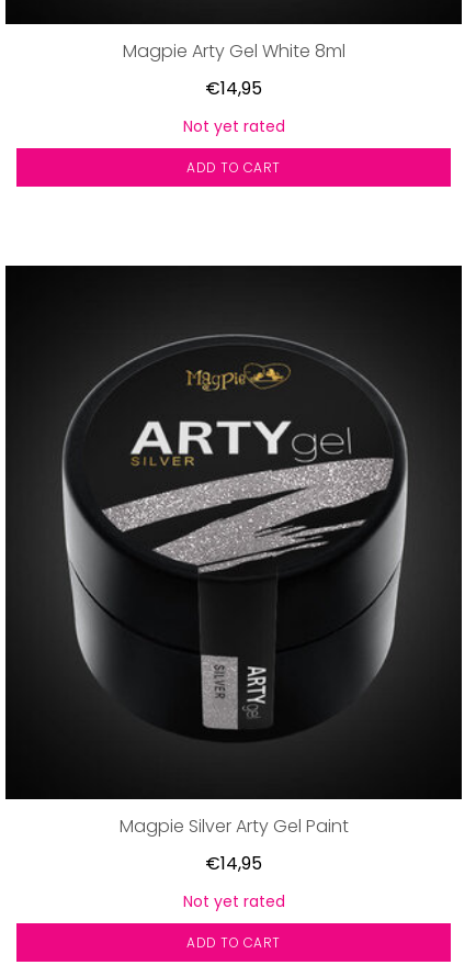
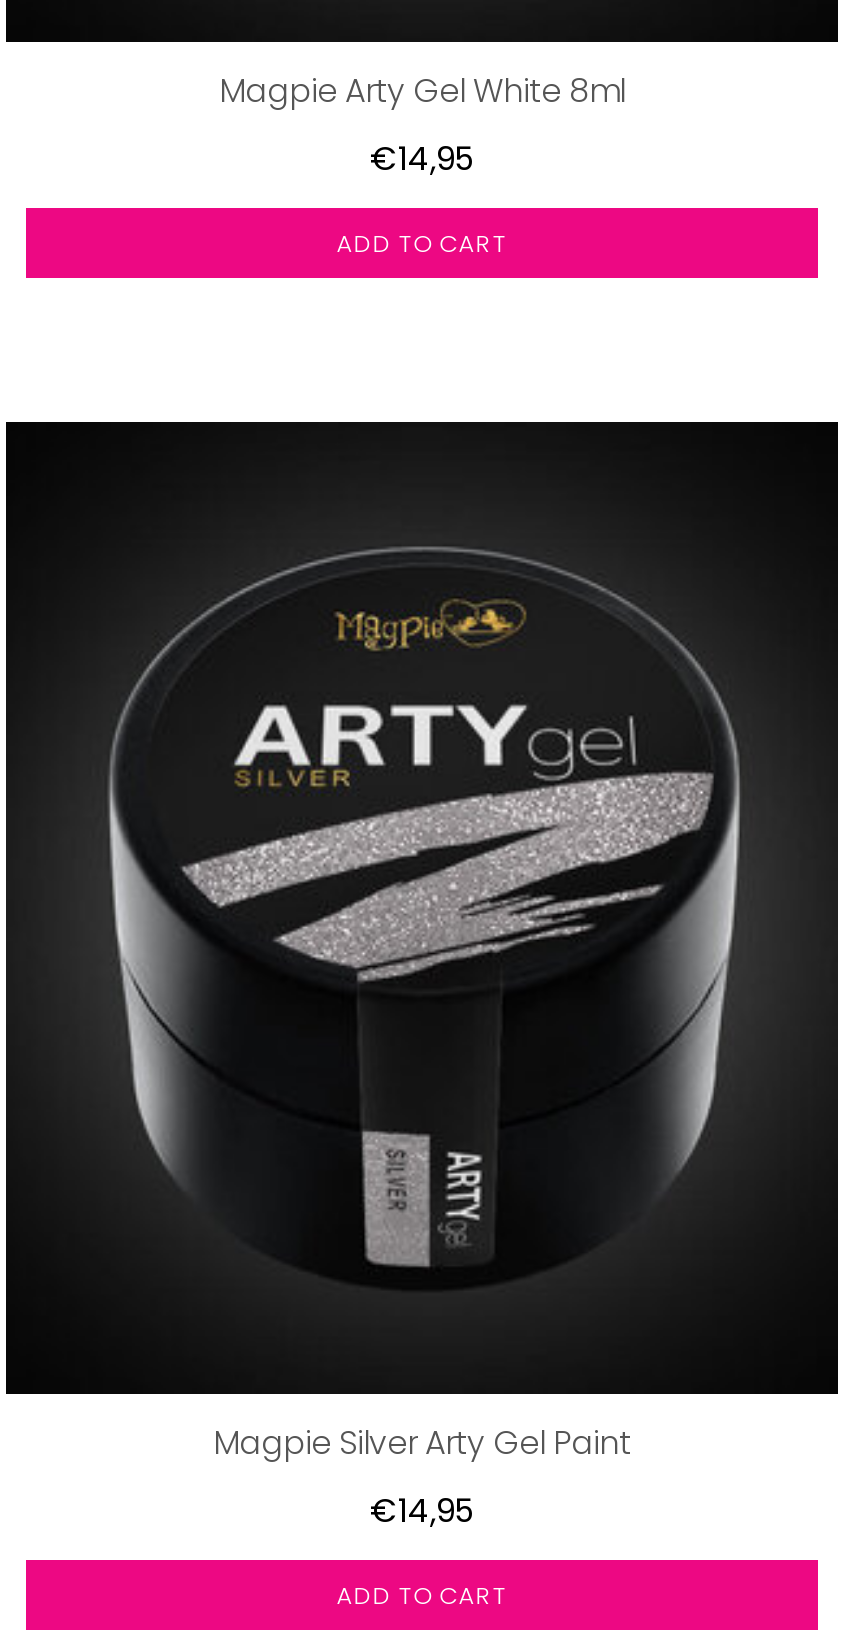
[183,115,285,137] Not yet rated -> none
[183,890,285,912] Not yet rated -> none

